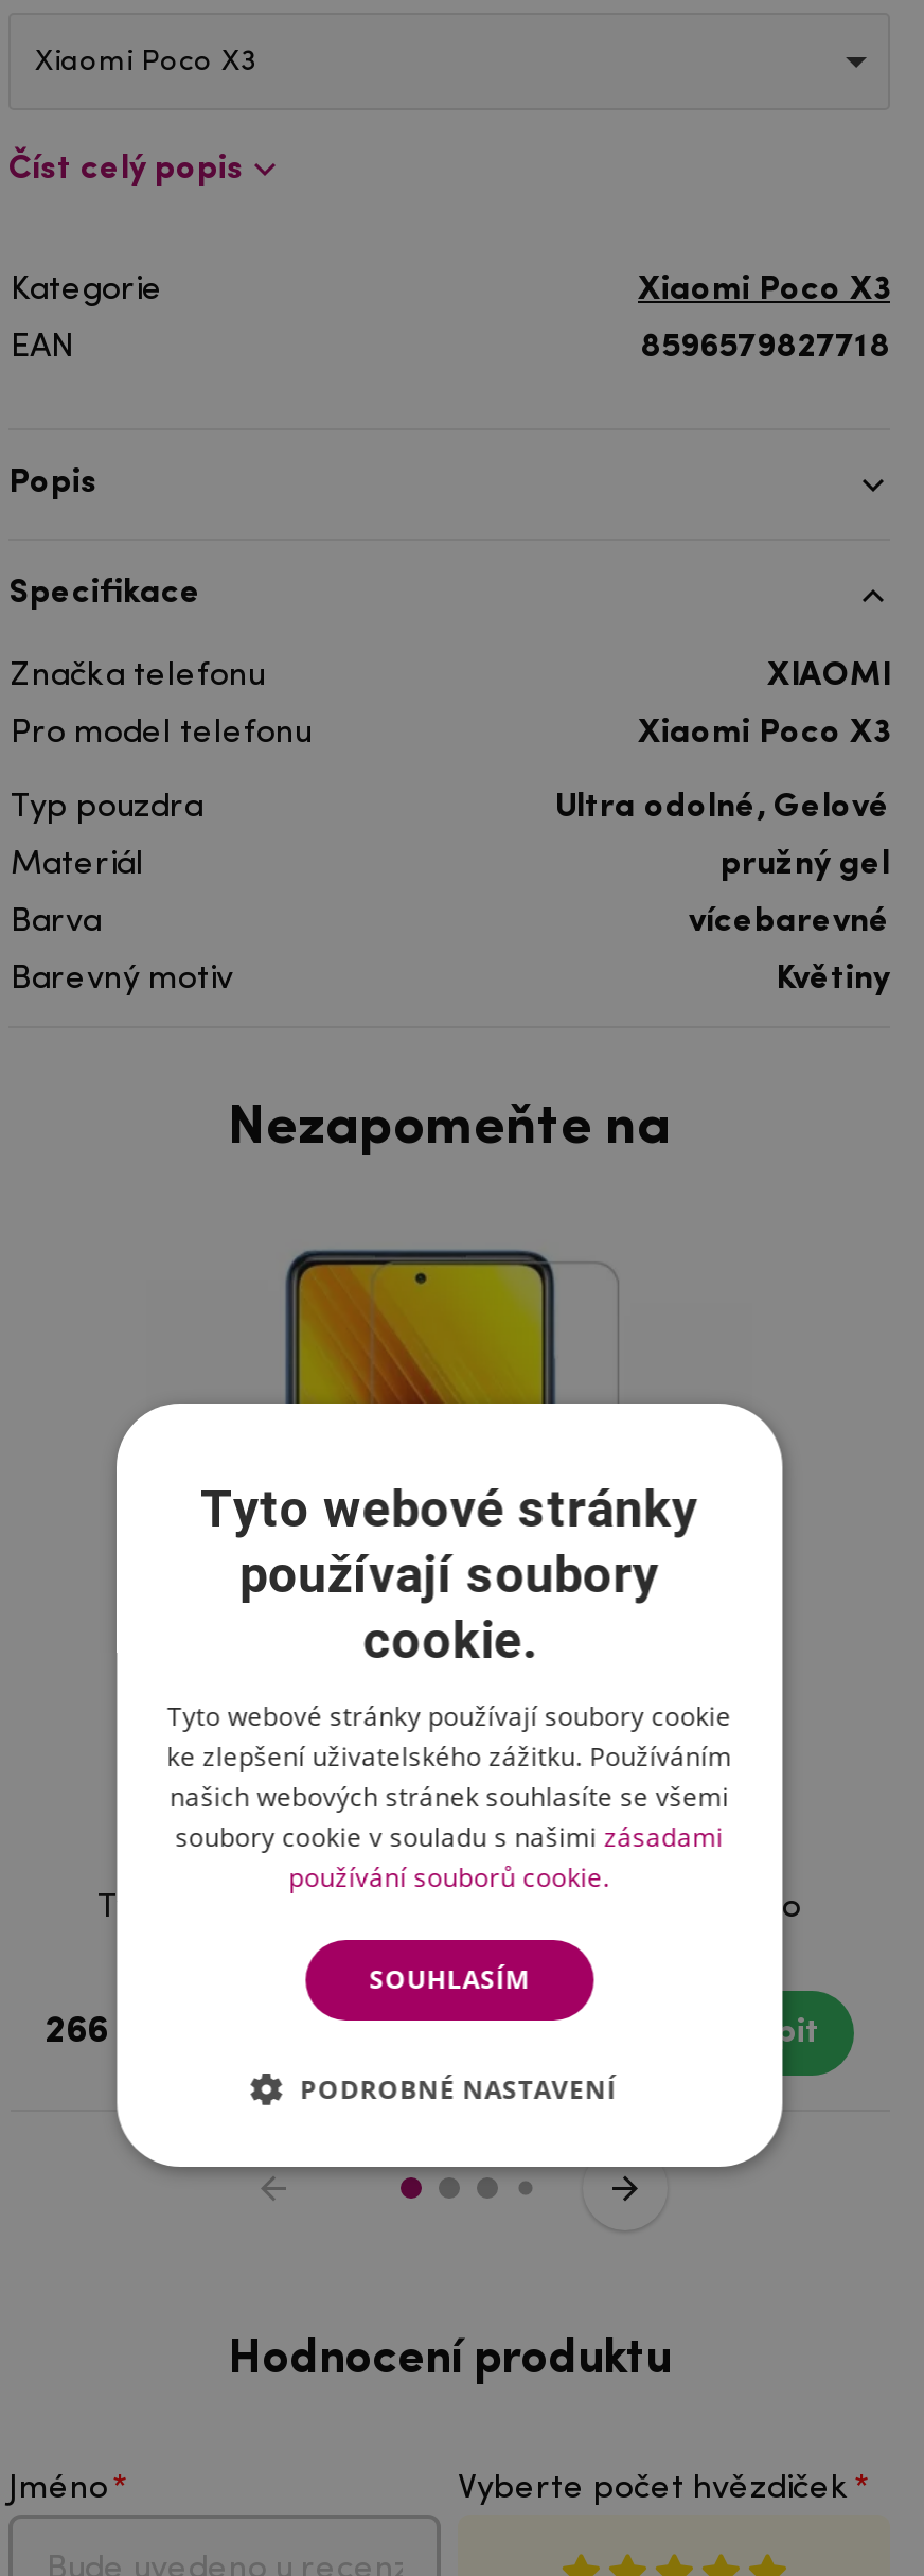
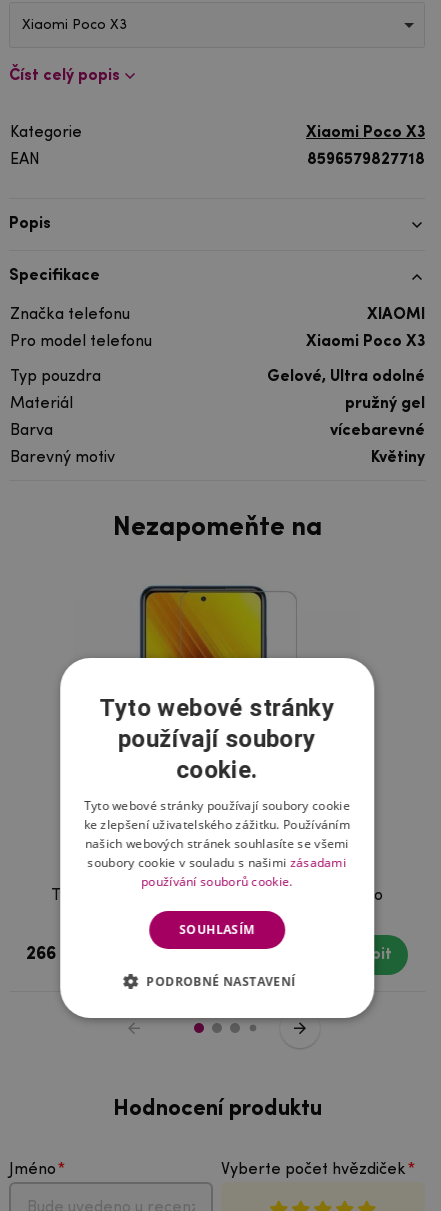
[555,791,890,825] Ultra odolné, Gelové -> [267,369,425,385] Gelové, Ultra odolné

